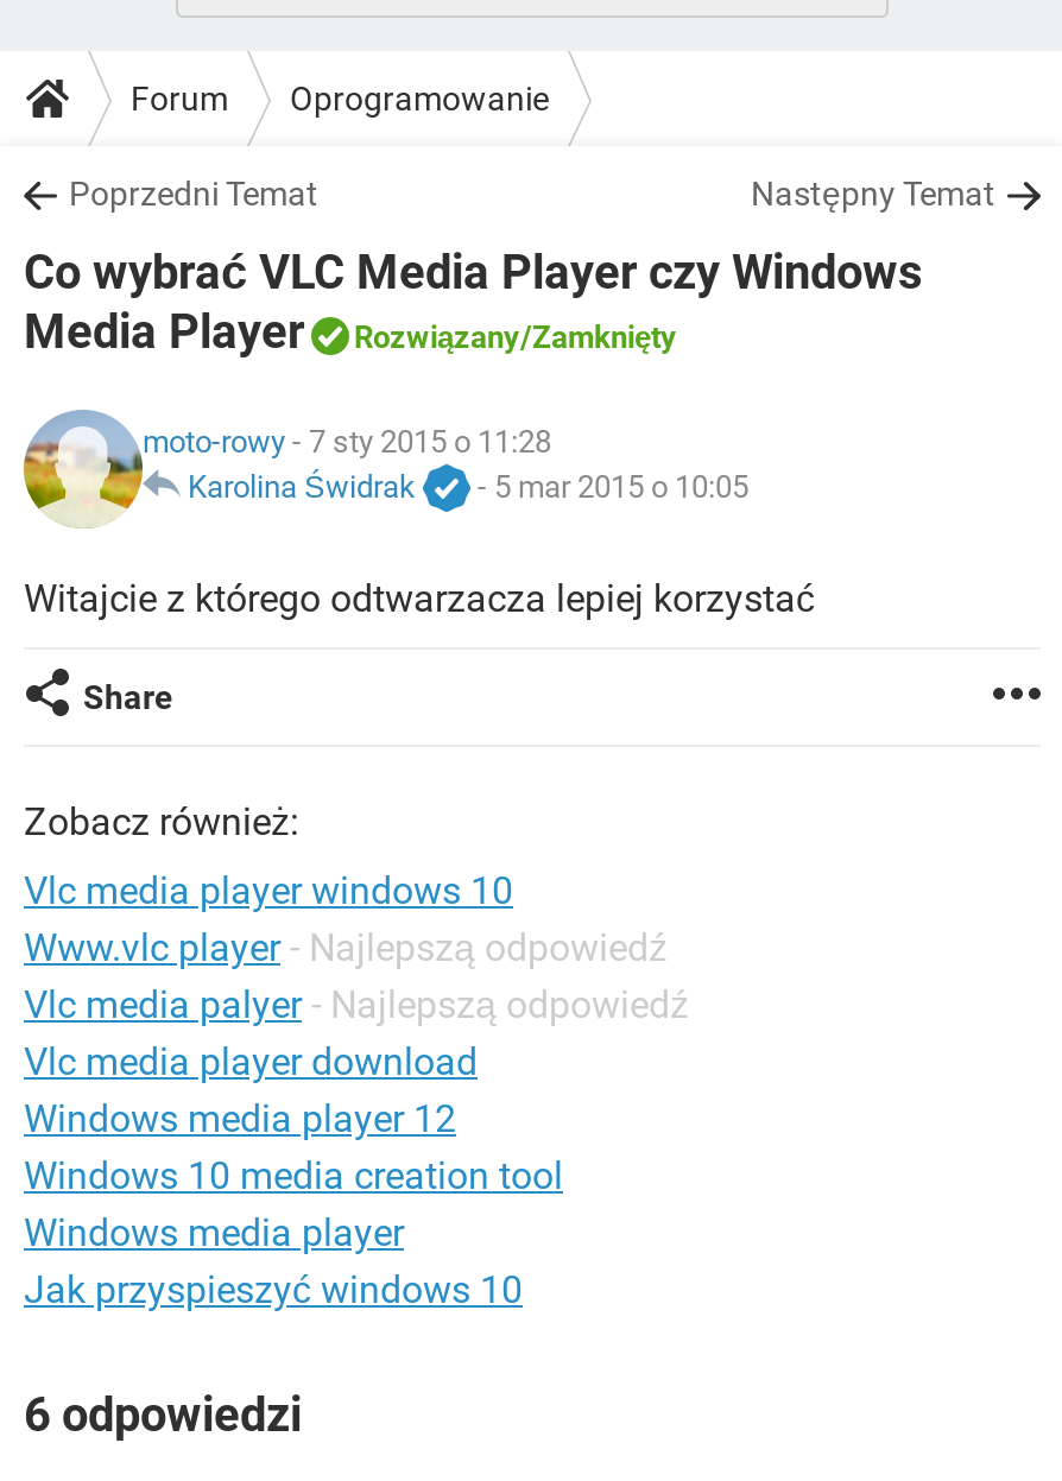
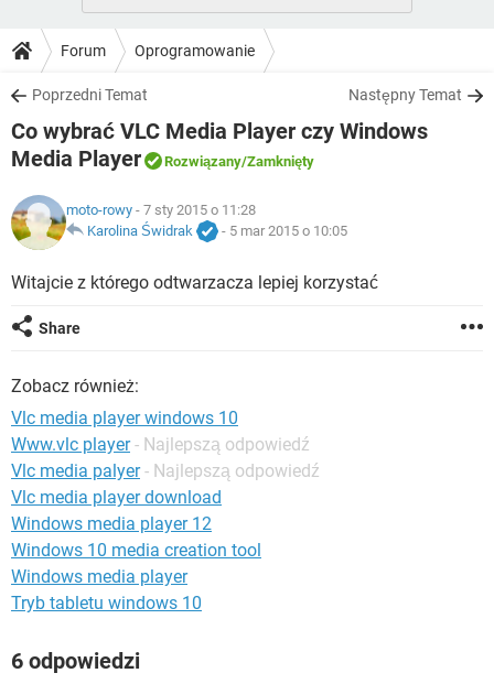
[24,1267,523,1312] Jak przyspieszyć windows 10 -> [11,593,202,614] Tryb tabletu windows 10

